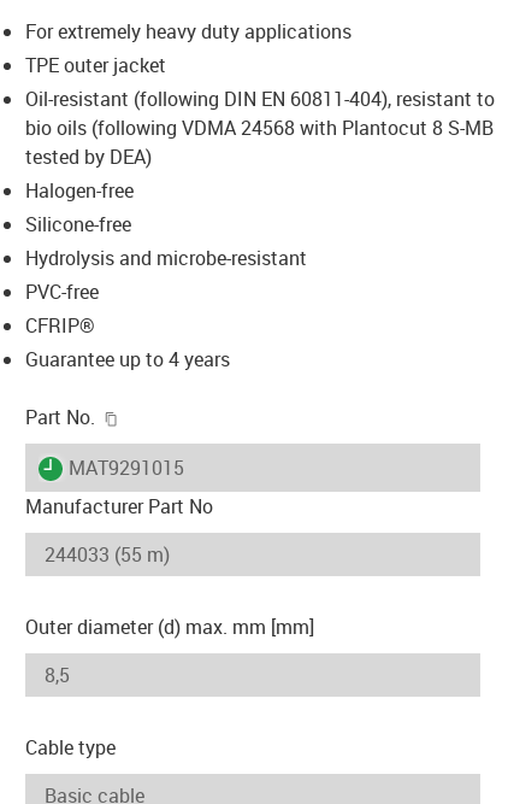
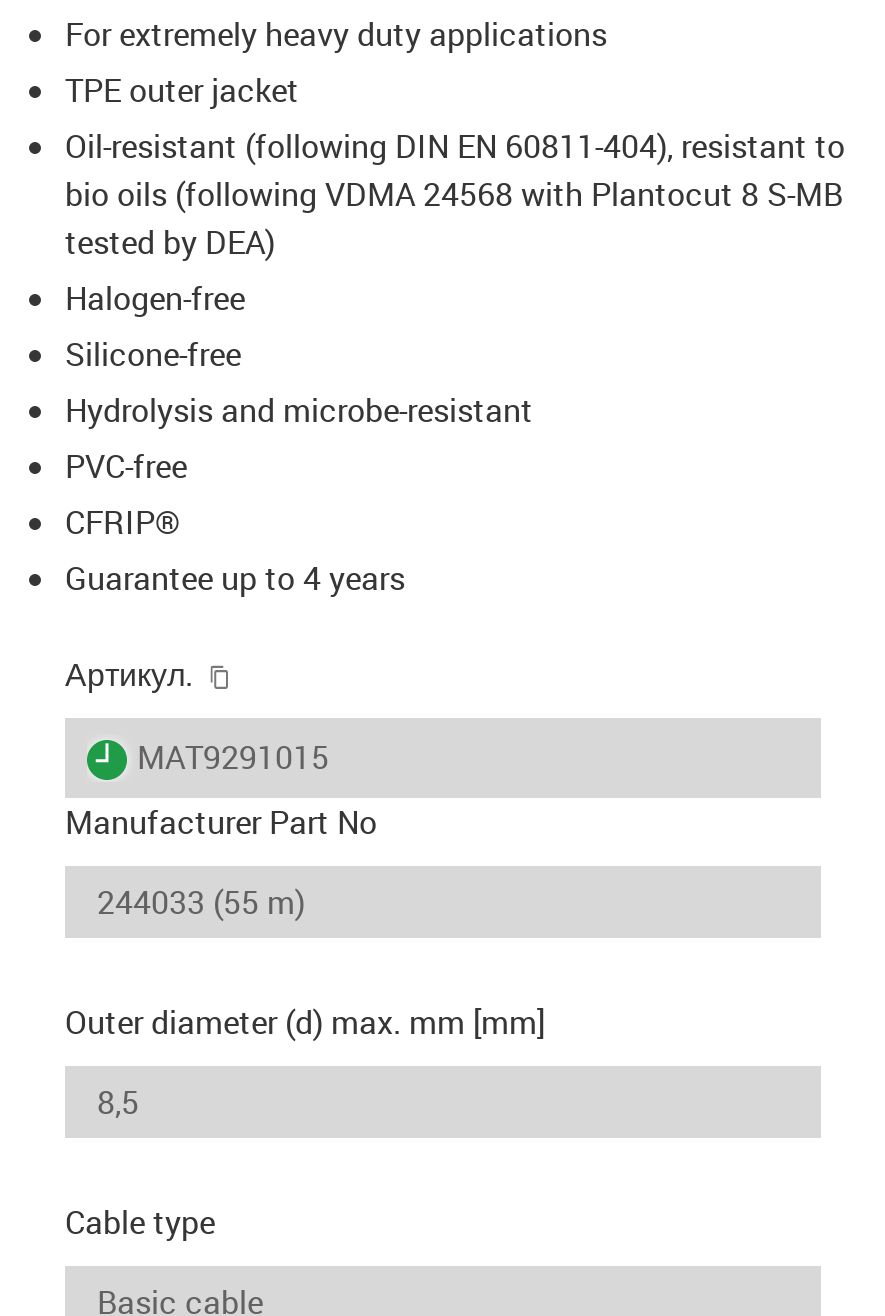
[25,403,95,430] Part No. -> [65,651,193,695] Артикул.

